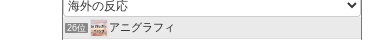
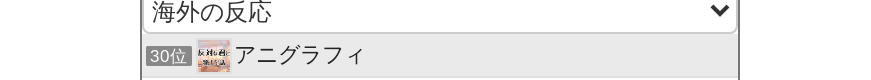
[67,23,86,33] 26位 -> [150,46,188,66] 30位

